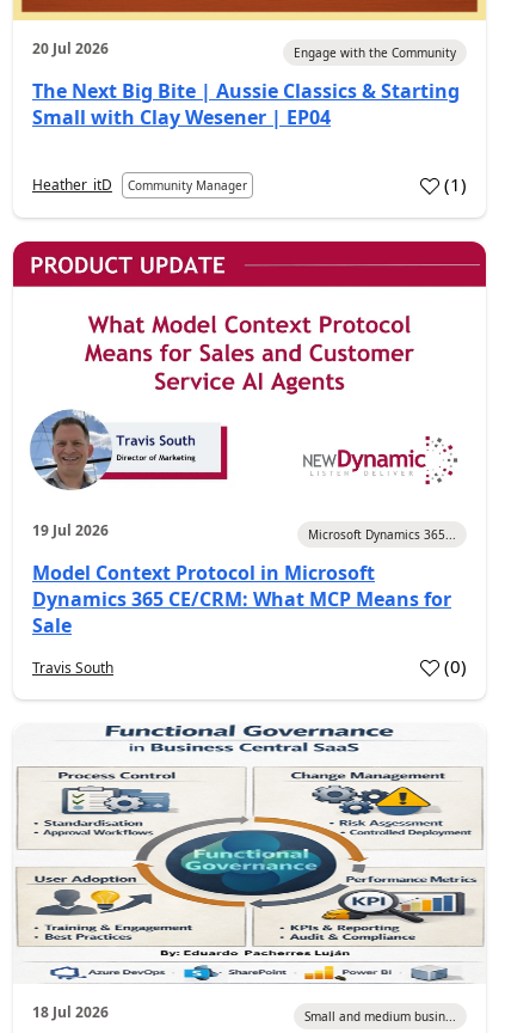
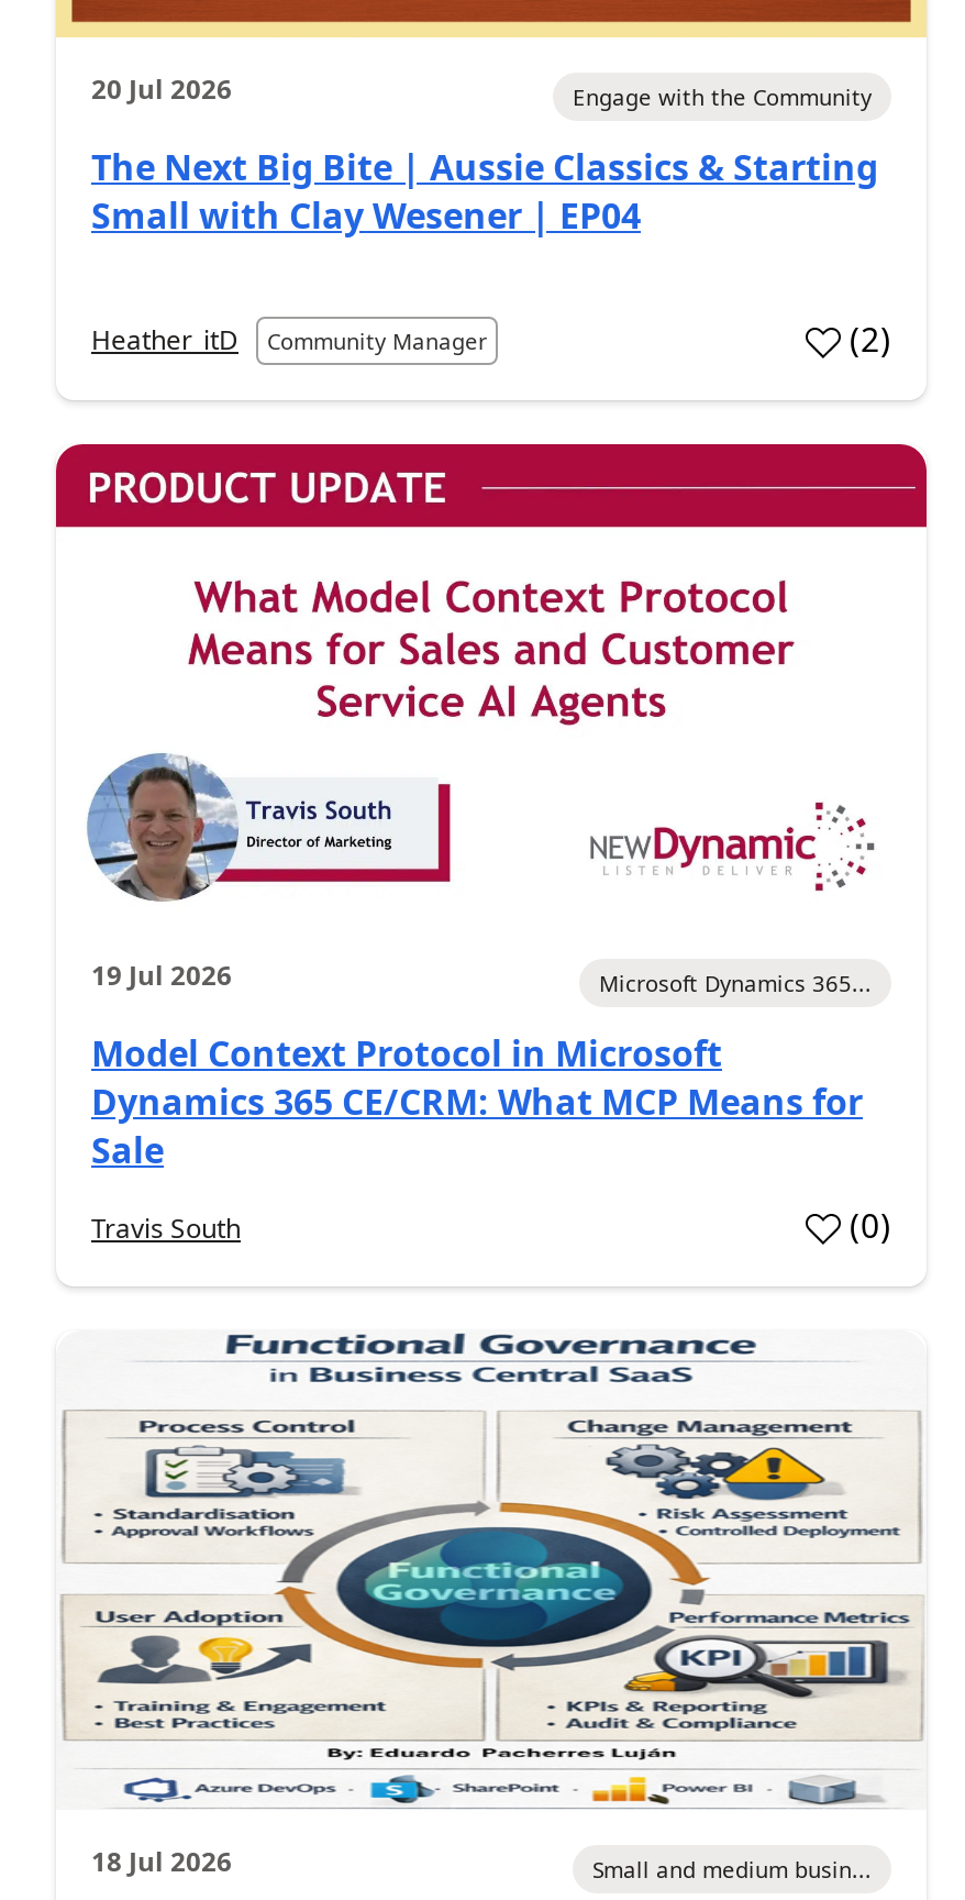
[444,172,467,196] (1) -> [850,317,891,361] (2)

